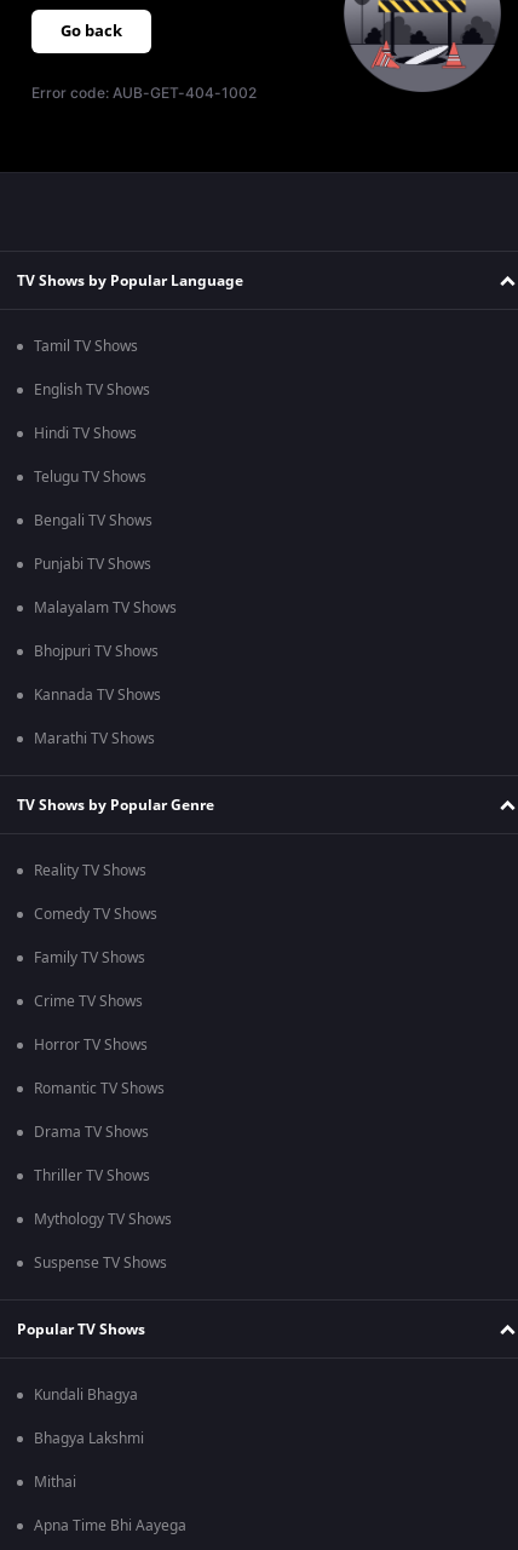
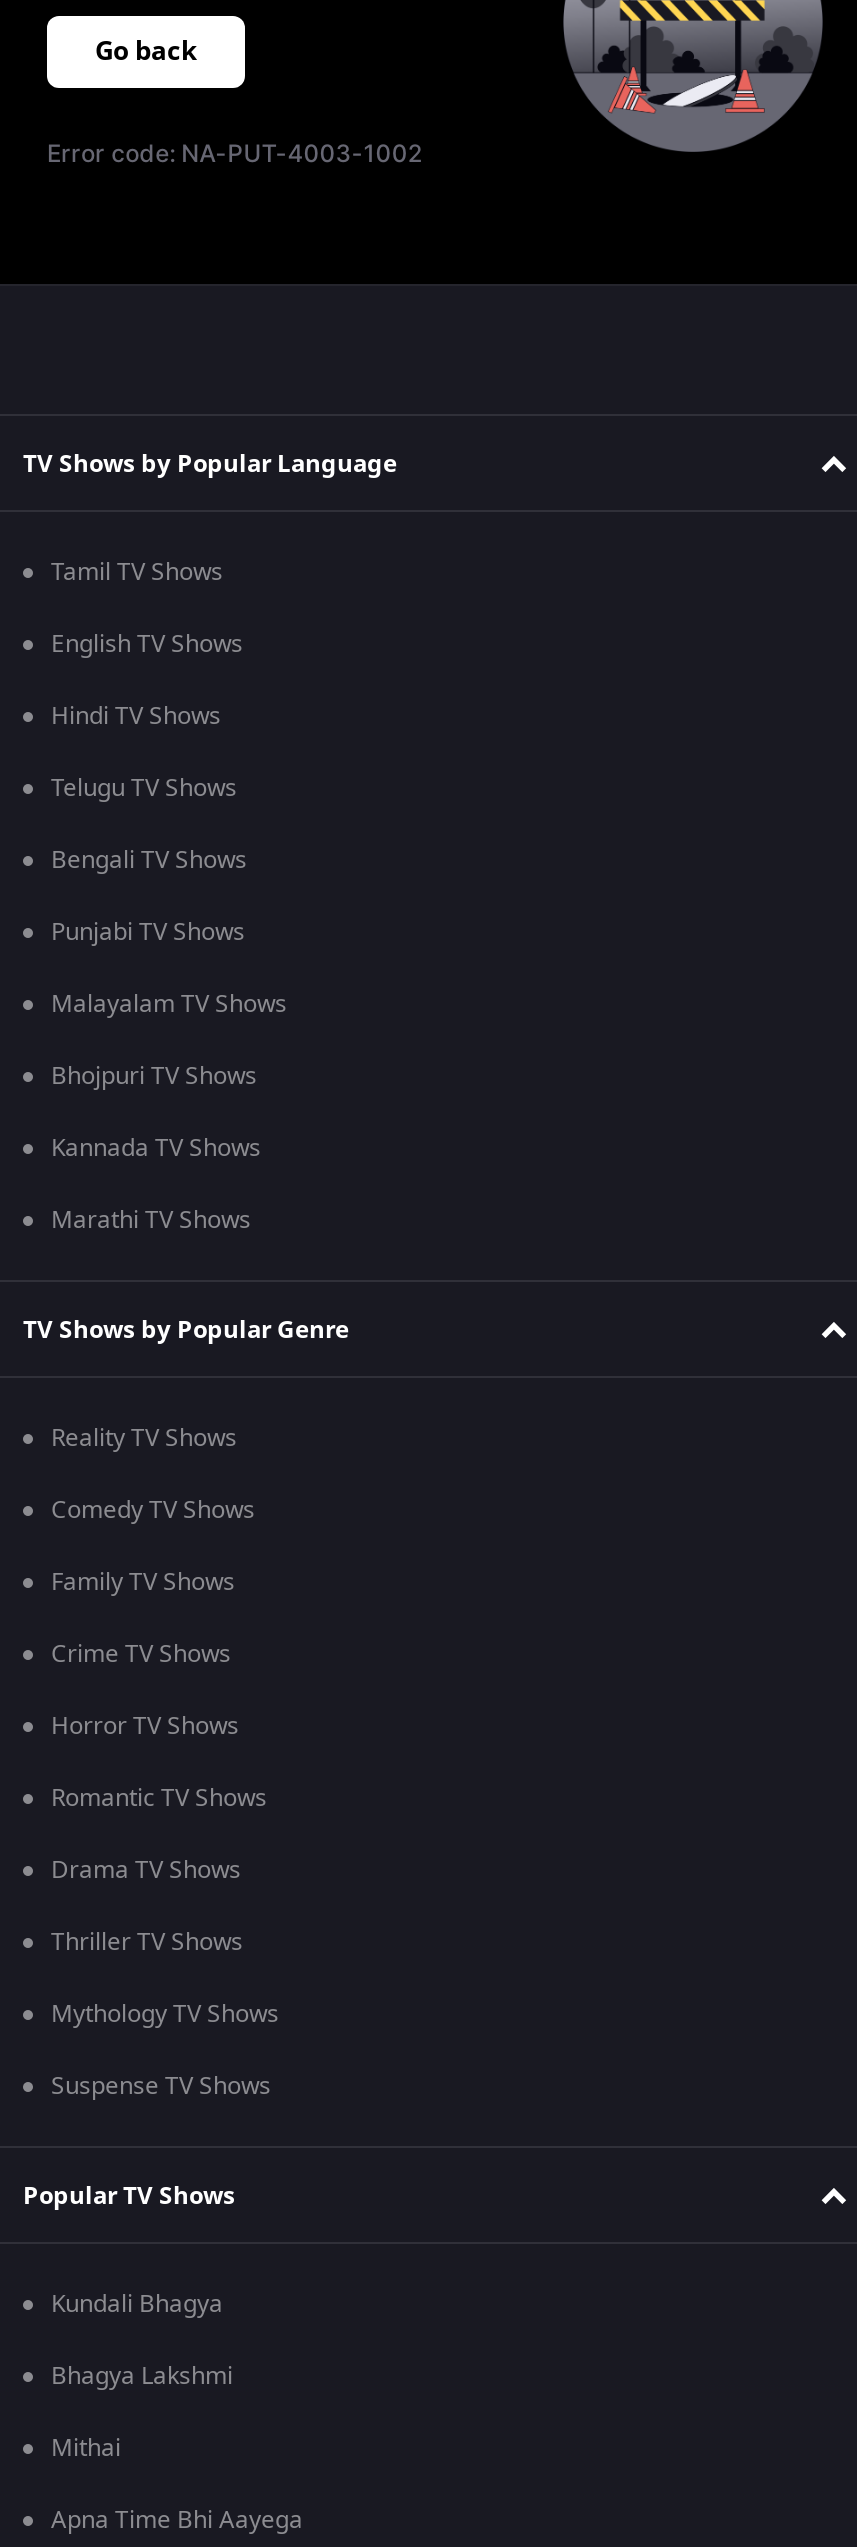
[31,84,257,102] Error code: AUB-GET-404-1002 -> [47,138,422,168] Error code: NA-PUT-4003-1002

